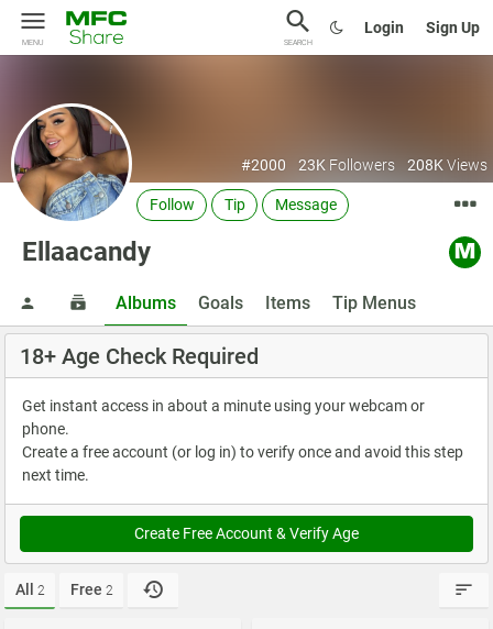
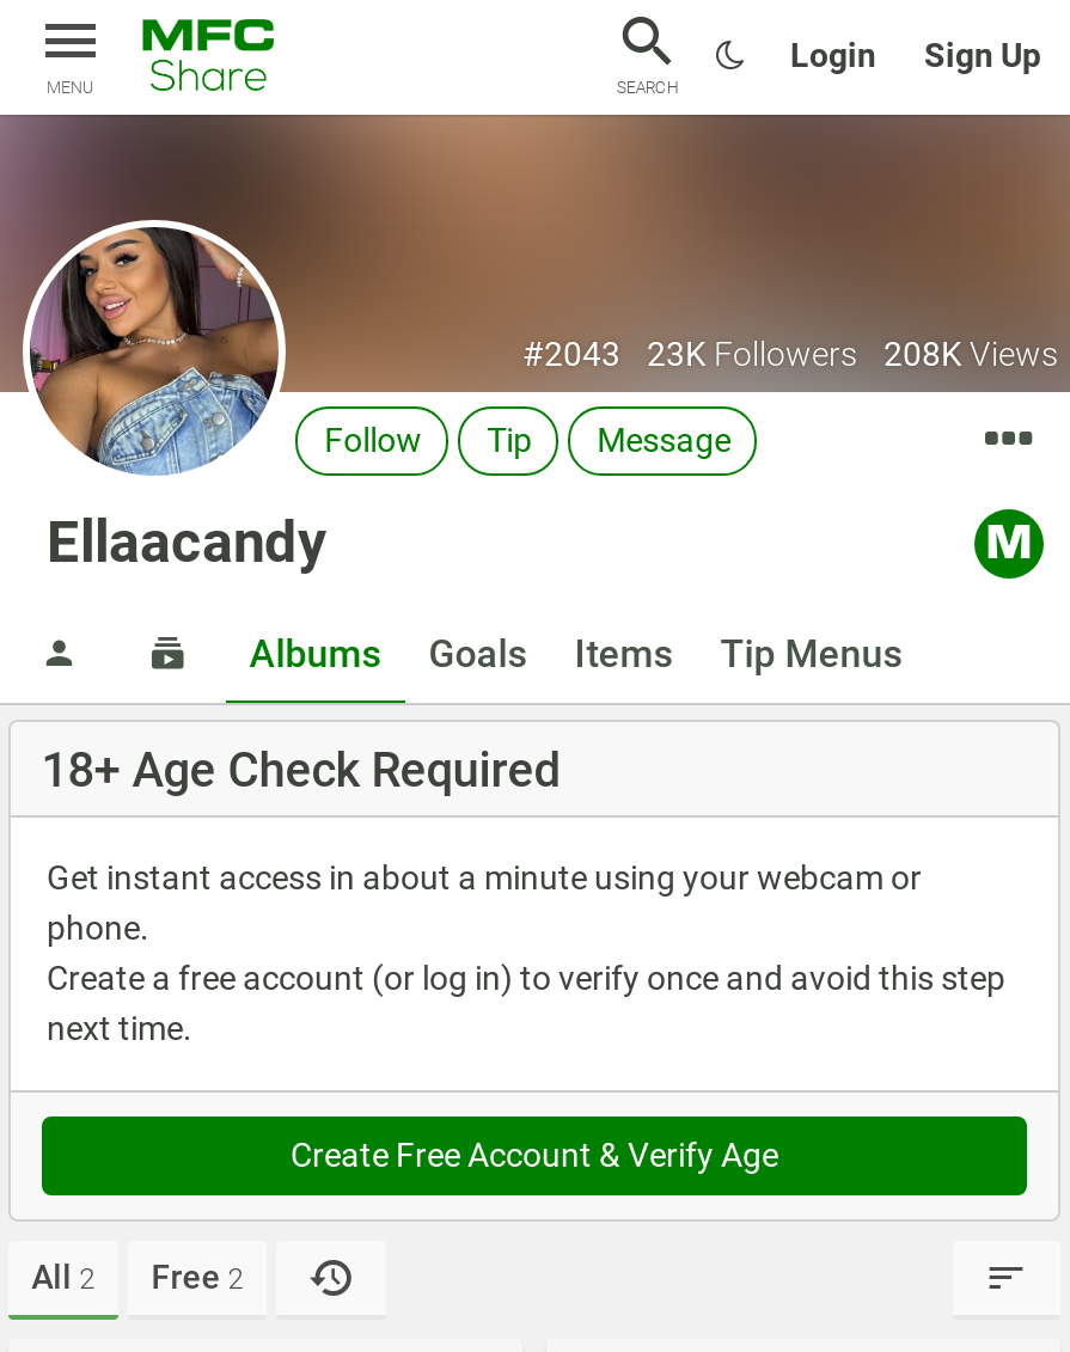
[241,156,487,174] #2000 23K Followers 208K Views -> [522,335,1058,373] #2043 23K Followers 208K Views

